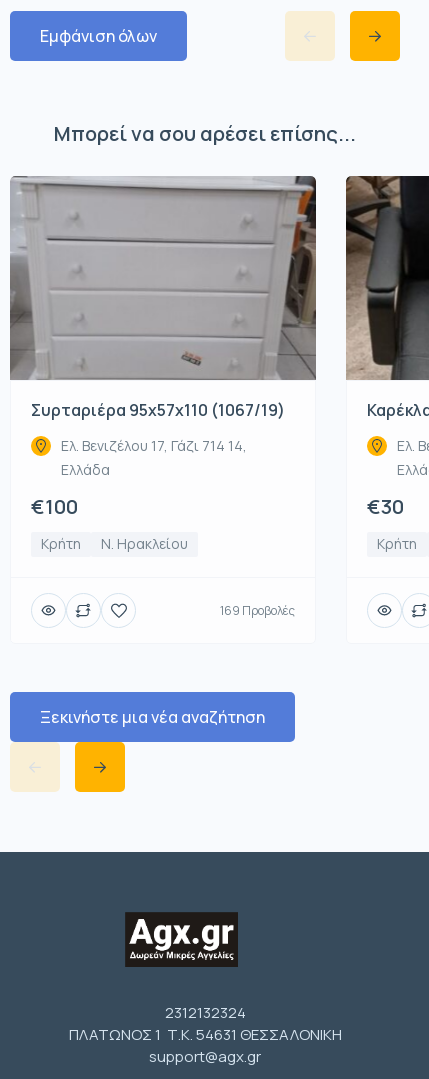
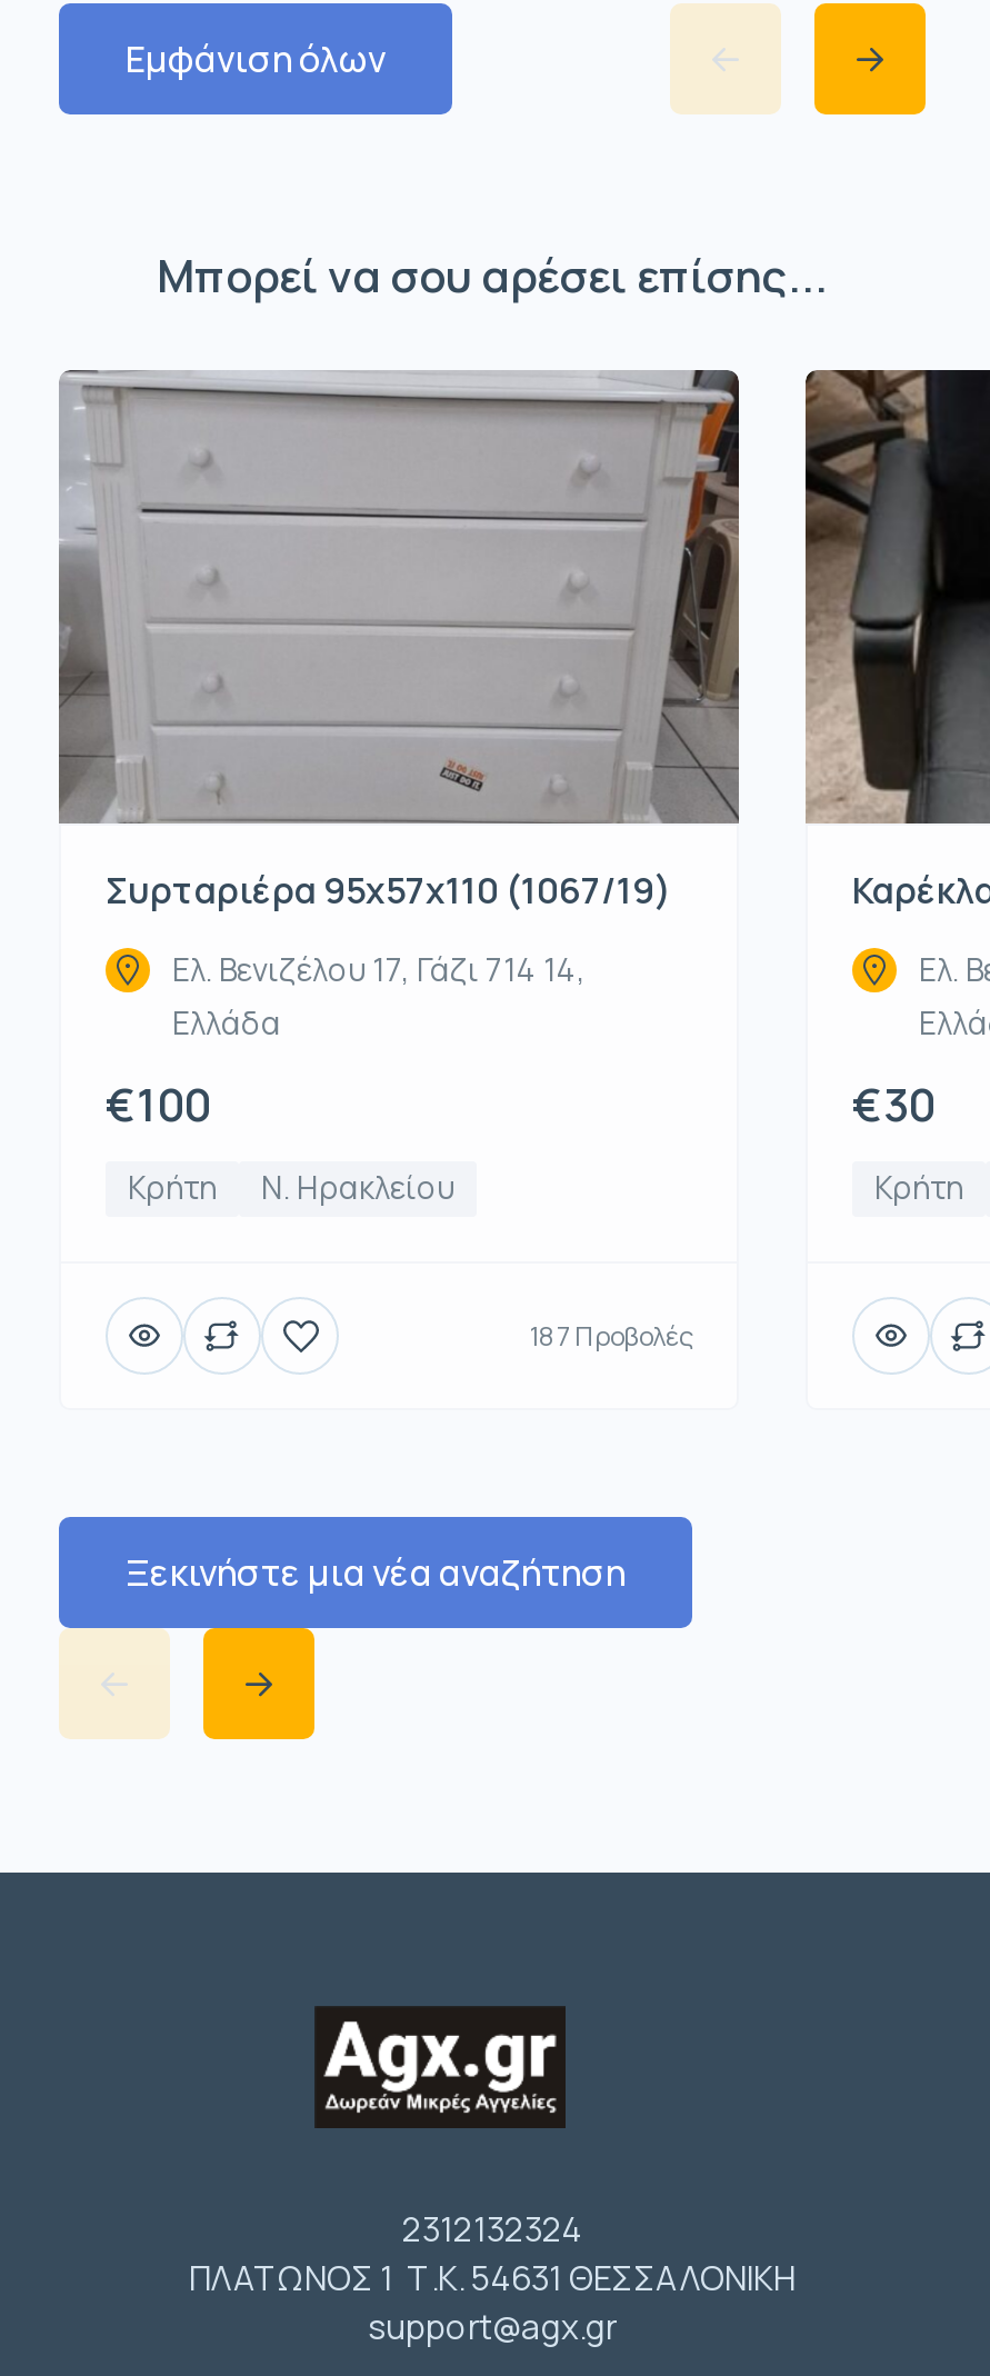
[220,601,295,618] 169 Προβολές -> [530,1316,692,1354] 187 Προβολές

